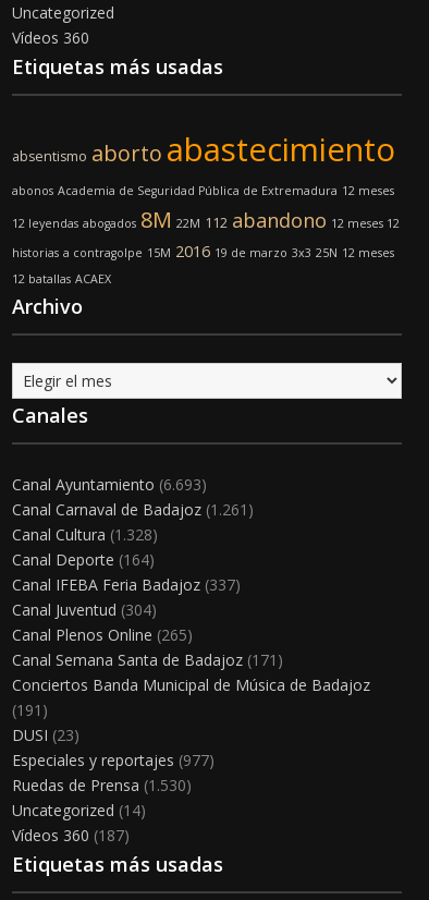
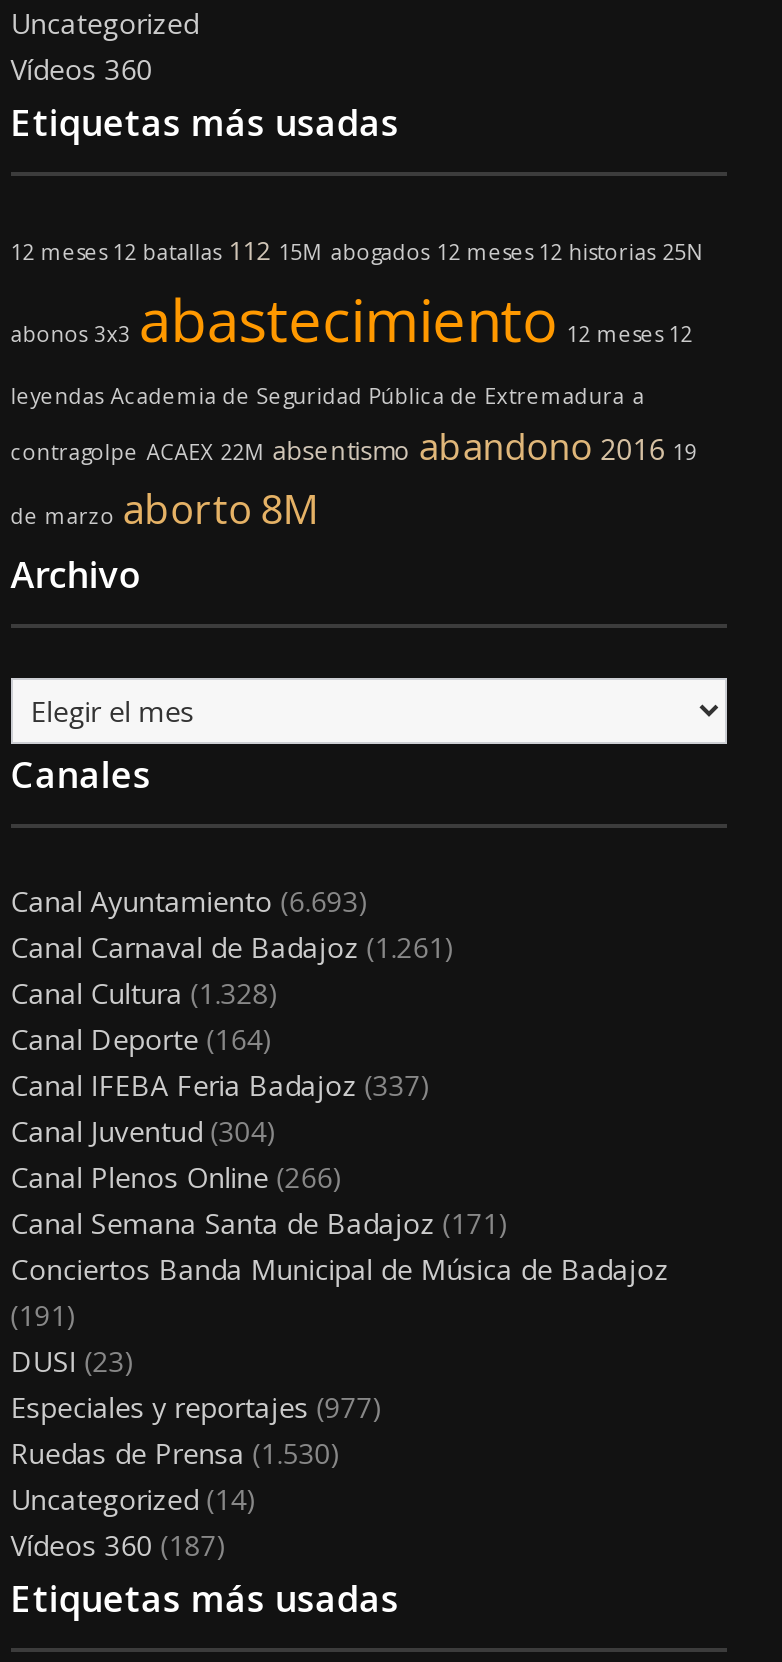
[12,128,399,287] absentismo aborto abastecimiento | abonos Academia de Seguridad Pública de Extremadura 12 meses | 12 leyendas abogados 8M 22M 112 abandono 12 meses 12 | historias a contragolpe 15M 2016 19 de marzo 3x3 25N 12 meses | 12 batallas ACAEX -> [11,234,703,536] 12 meses 12 batallas 112 15M abogados 12 meses 12 historias 25N | abonos 3x3 abastecimiento 12 meses 12 | leyendas Academia de Seguridad Pública de Extremadura a | contragolpe ACAEX 22M absentismo abandono 2016 19 | de marzo aborto 8M
[12,625,193,645] Canal Plenos Online (265) -> [11,1158,343,1196] Canal Plenos Online (266)

